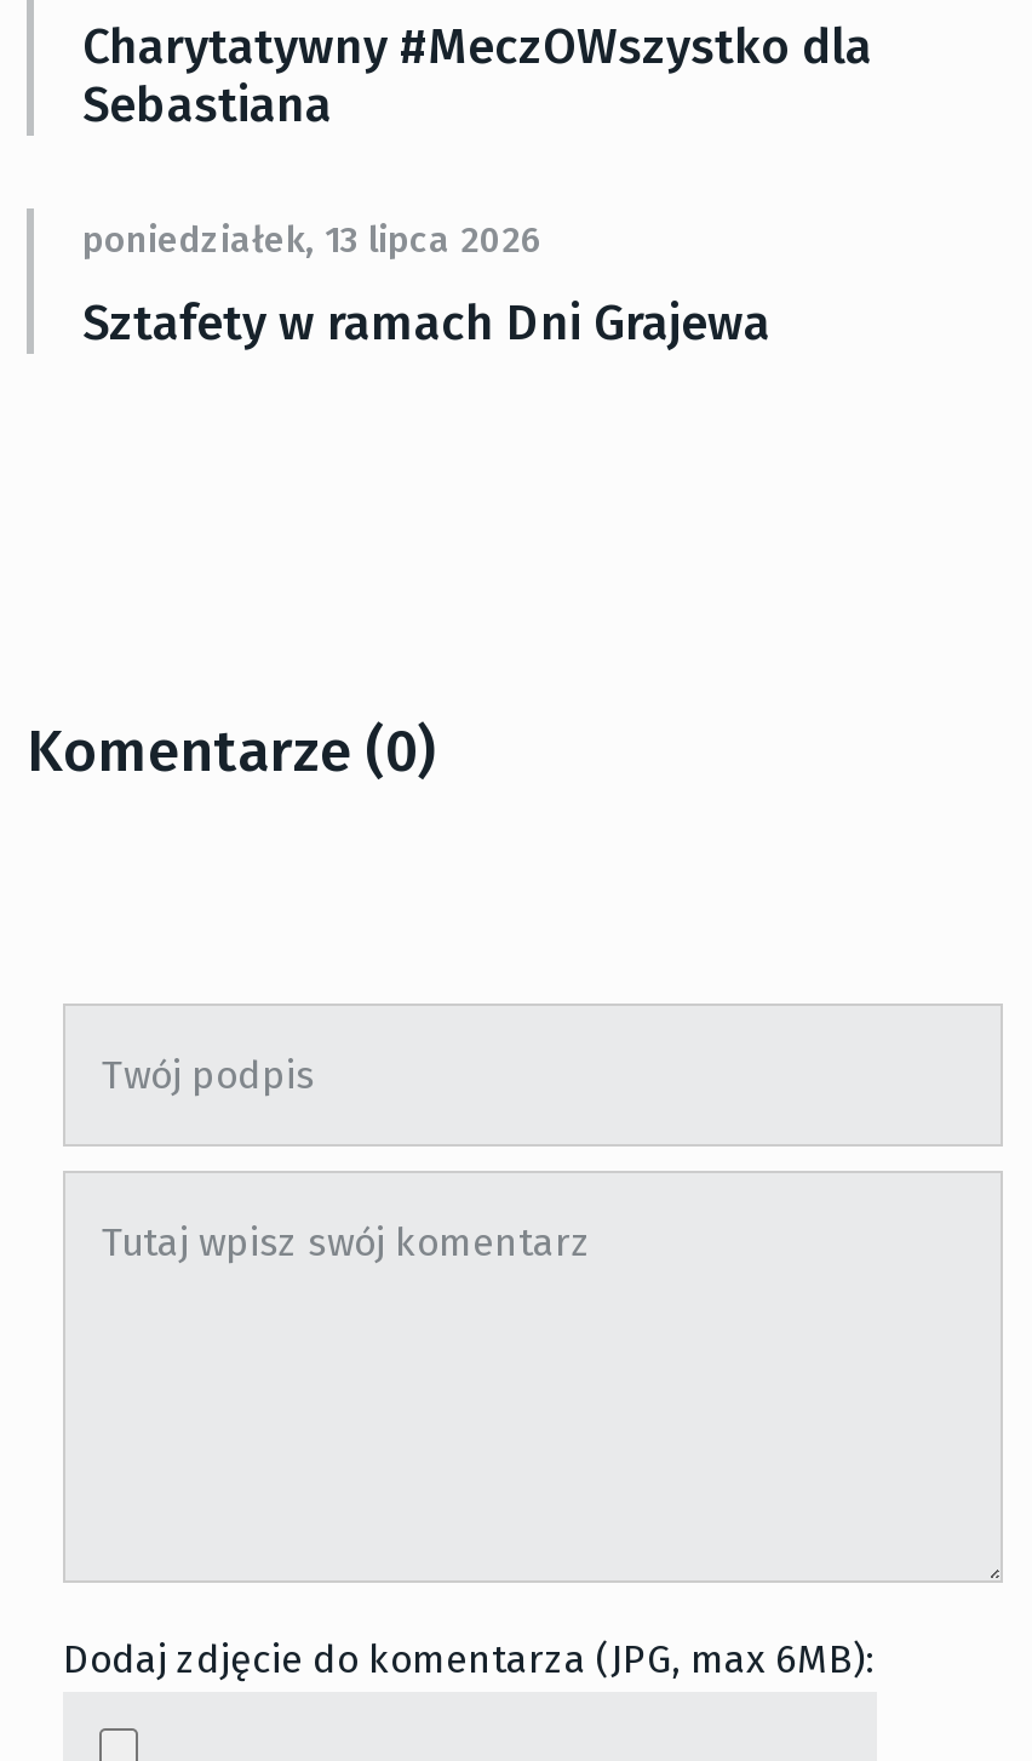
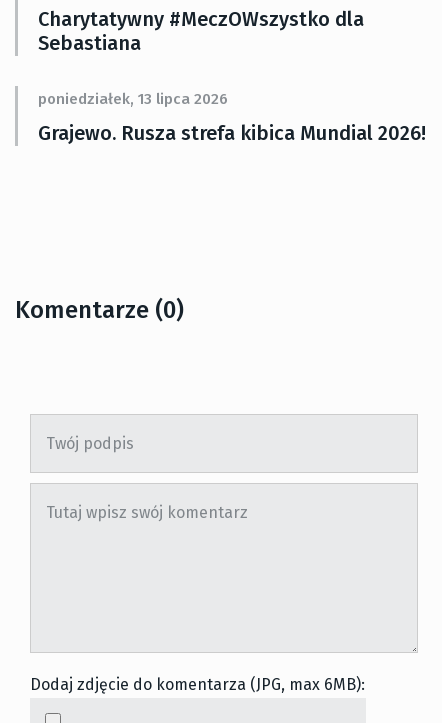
[82,293,770,351] Sztafety w ramach Dni Grajewa -> [38,121,426,145] Grajewo. Rusza strefa kibica Mundial 2026!

